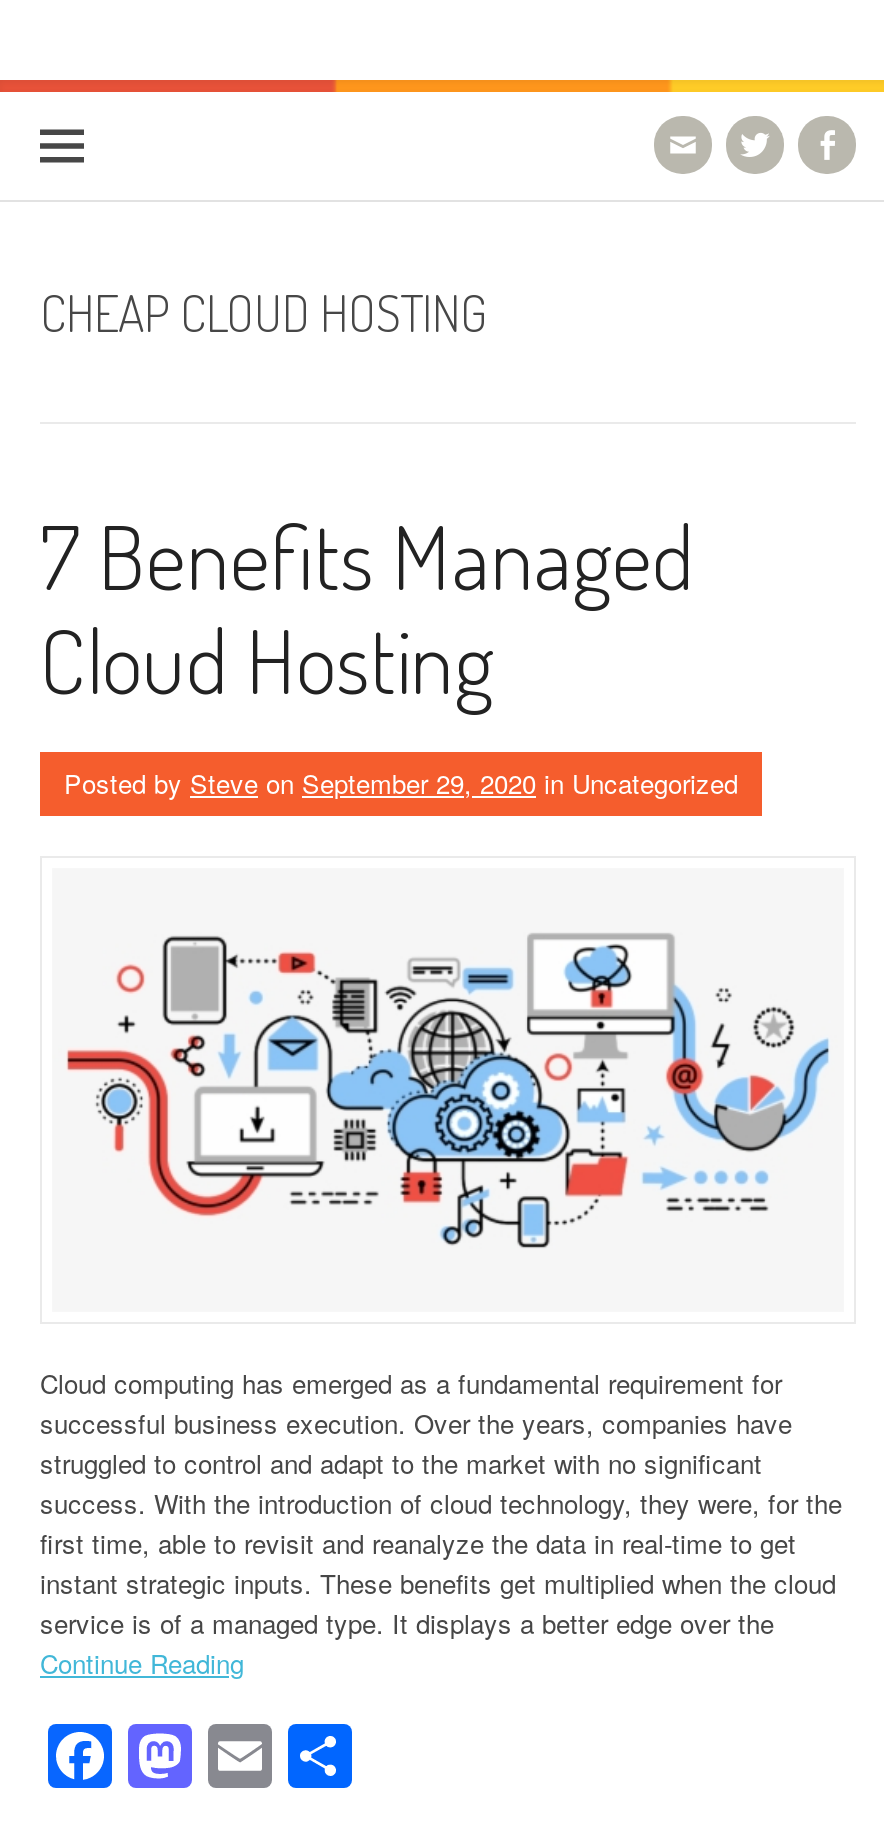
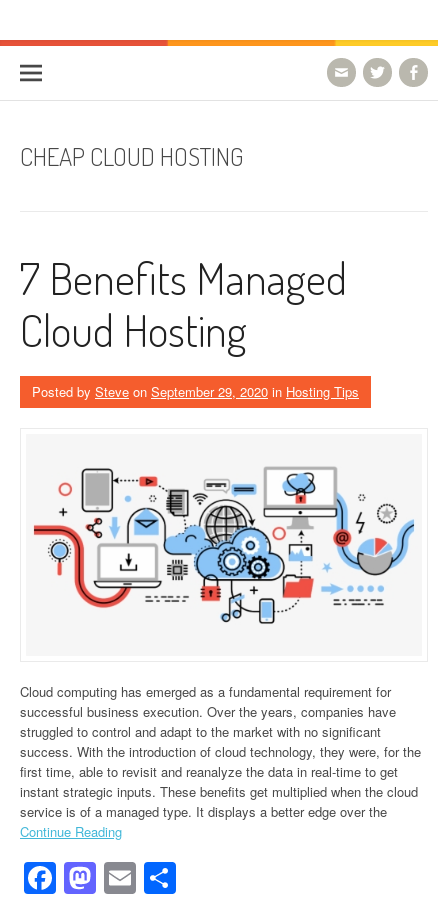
[64,764,738,802] Posted by Steve on September 29, 2020 in Uncategorized -> [32,382,359,401] Posted by Steve on September 29, 2020 in Hosting Tips

